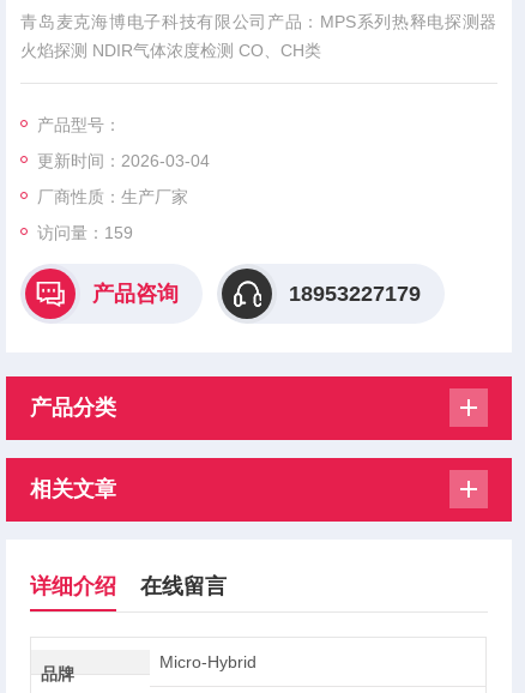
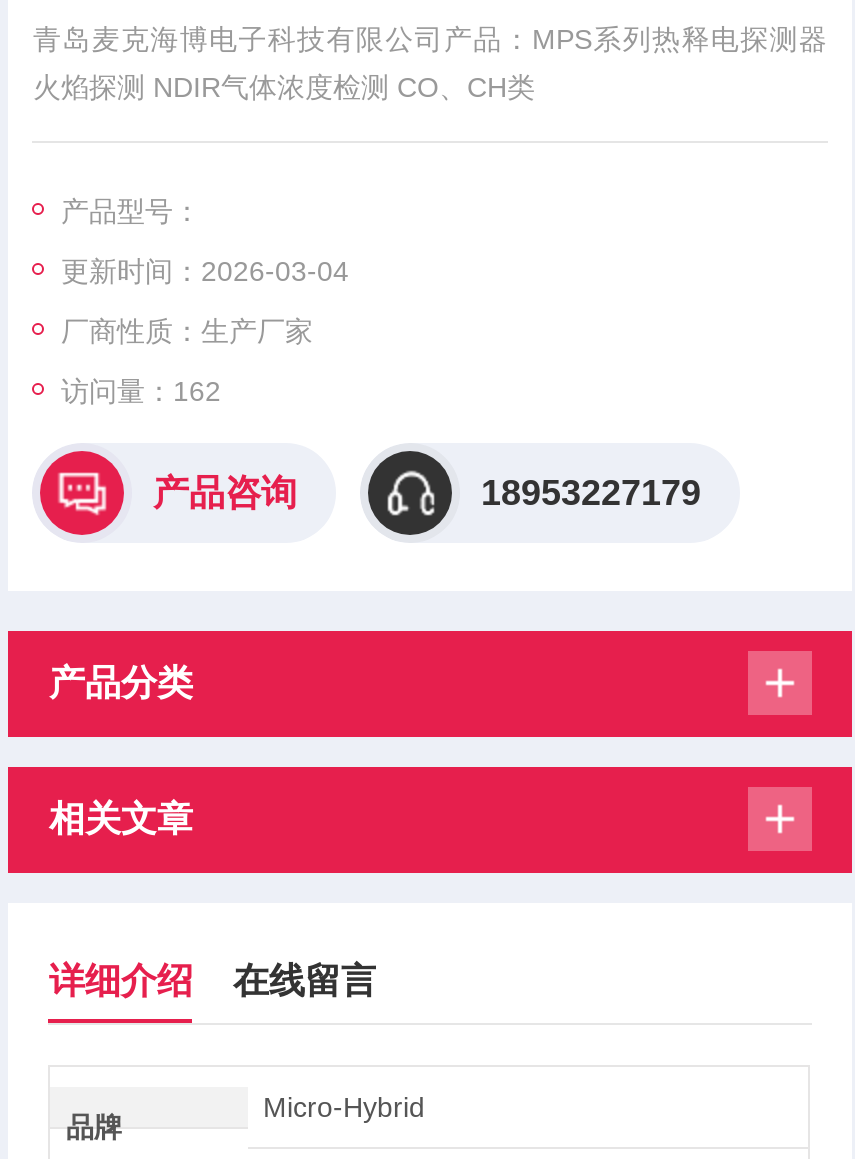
[38,223,134,242] 访问量：159 -> [61,375,221,407] 访问量：162

